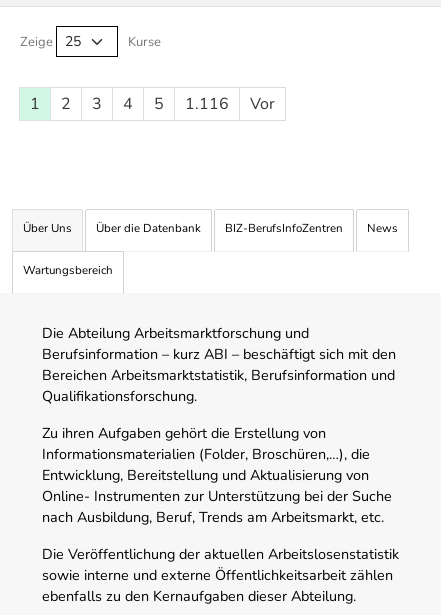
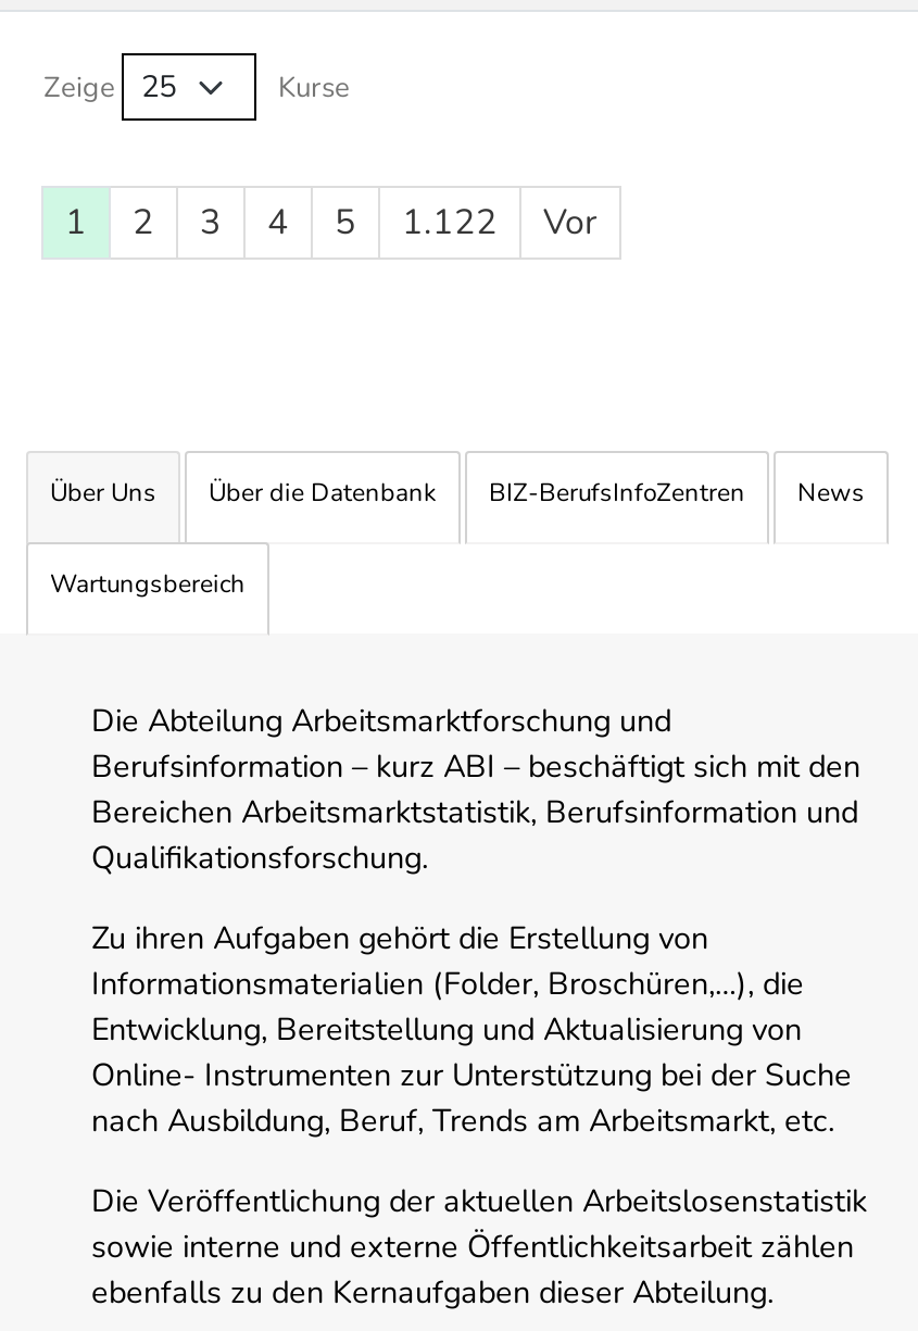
[30,93,275,115] 1 2 3 4 5 1.116 Vor -> [65,199,598,247] 1 2 3 4 5 1.122 Vor

